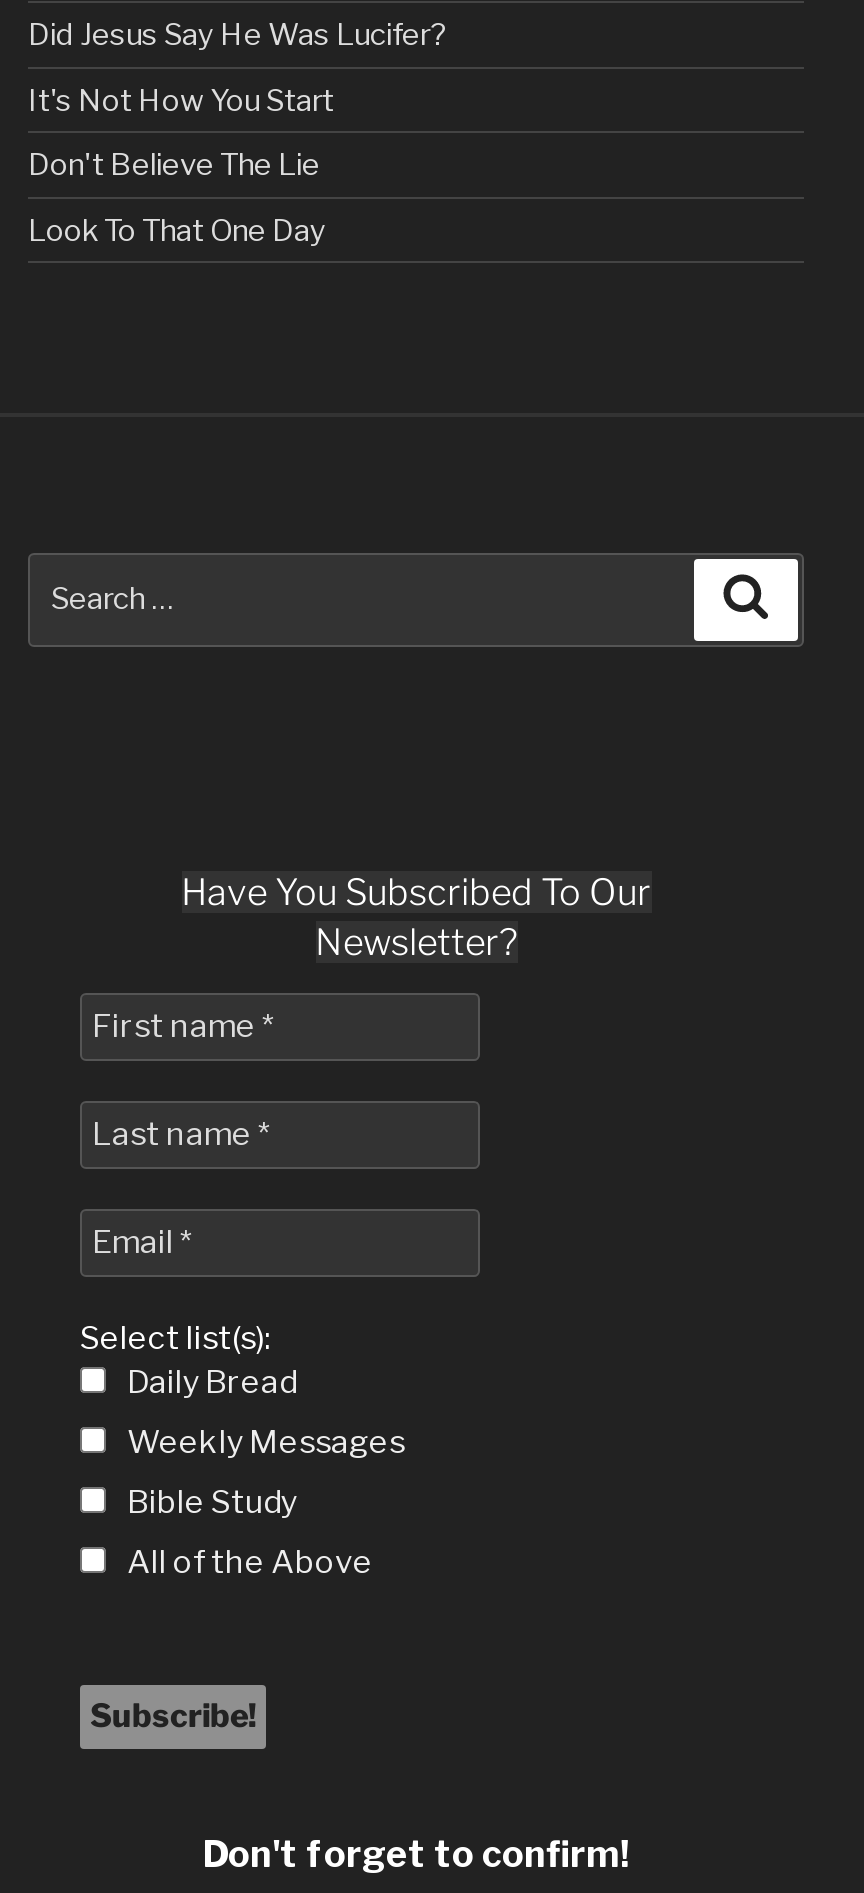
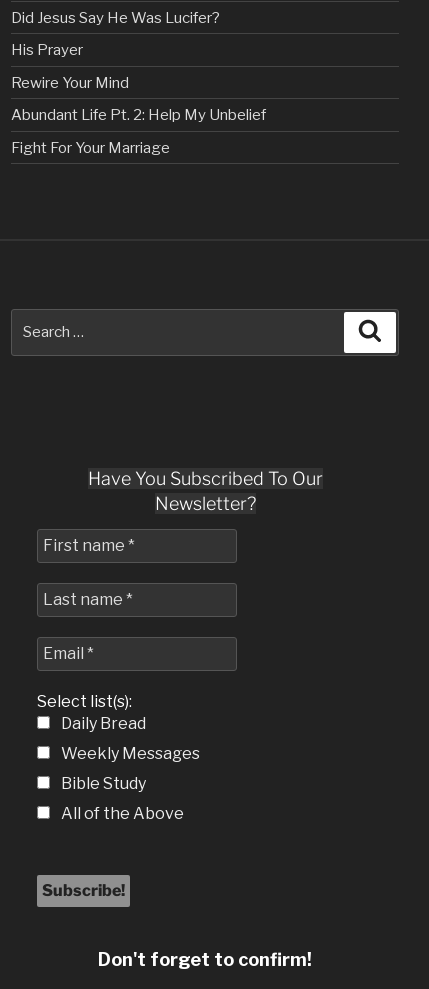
[28,82,334,248] It's Not How You Start | Don't Believe The Lie | Look To That One Day -> [11,41,266,156] His Prayer | Rewire Your Mind | Abundant Life Pt. 2: Help My Unbelief | Fight For Your Marriage

